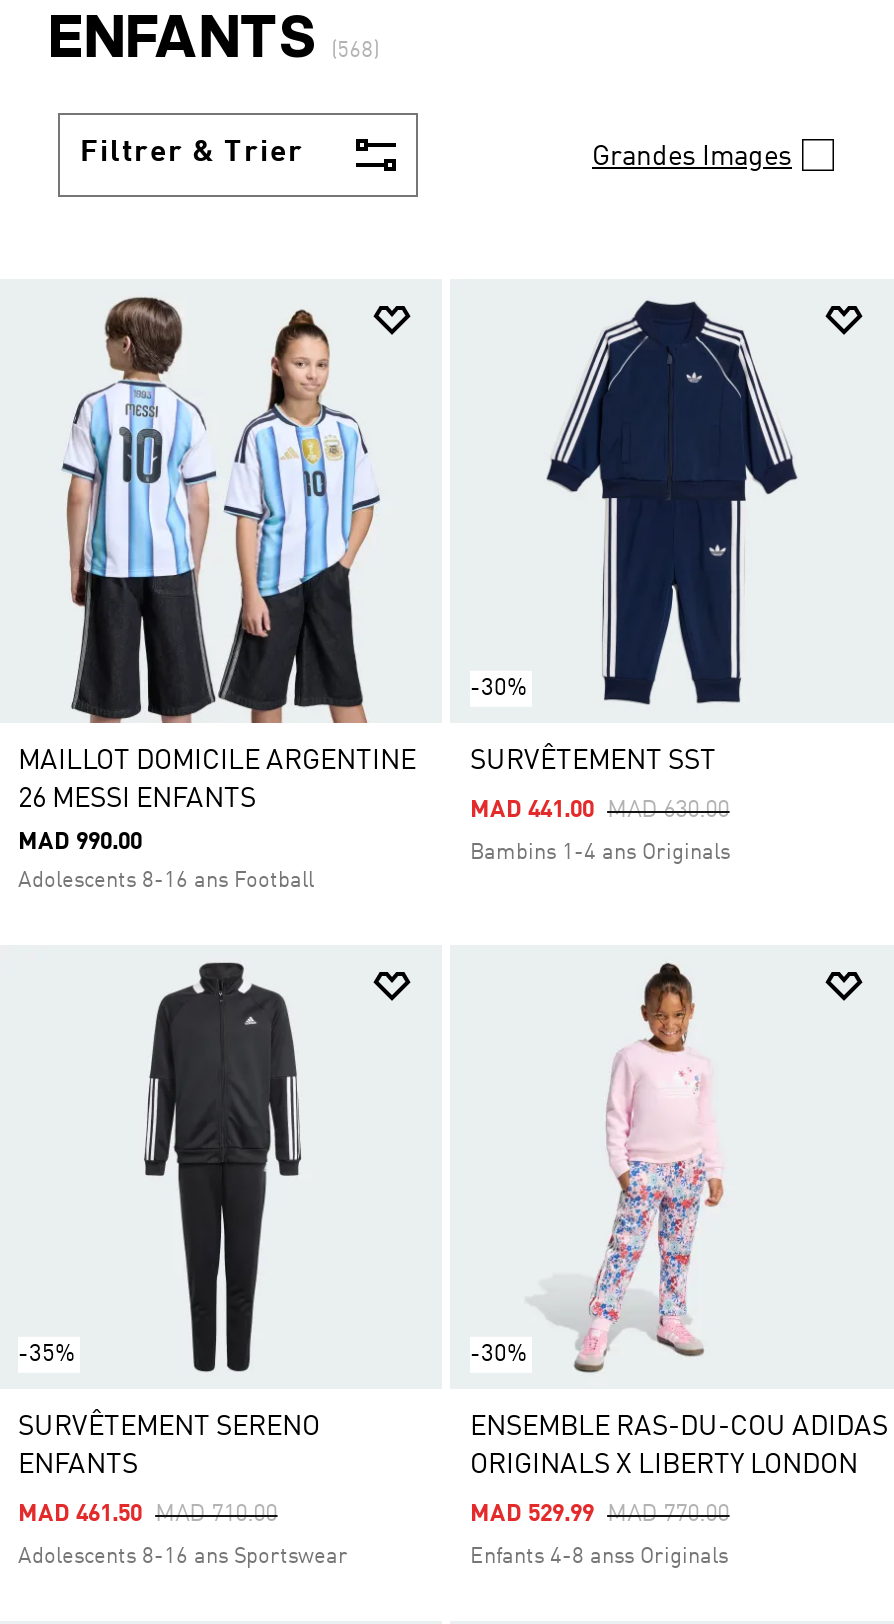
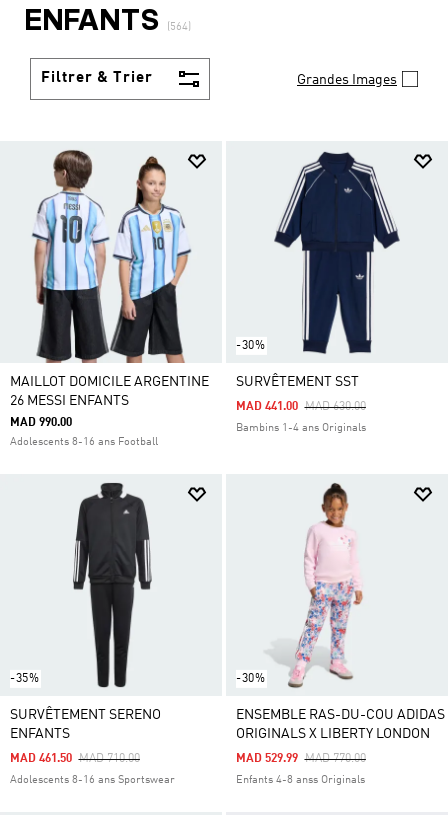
[48,11,379,73] ENFANTS (568) -> [25,7,191,38] ENFANTS (564)

